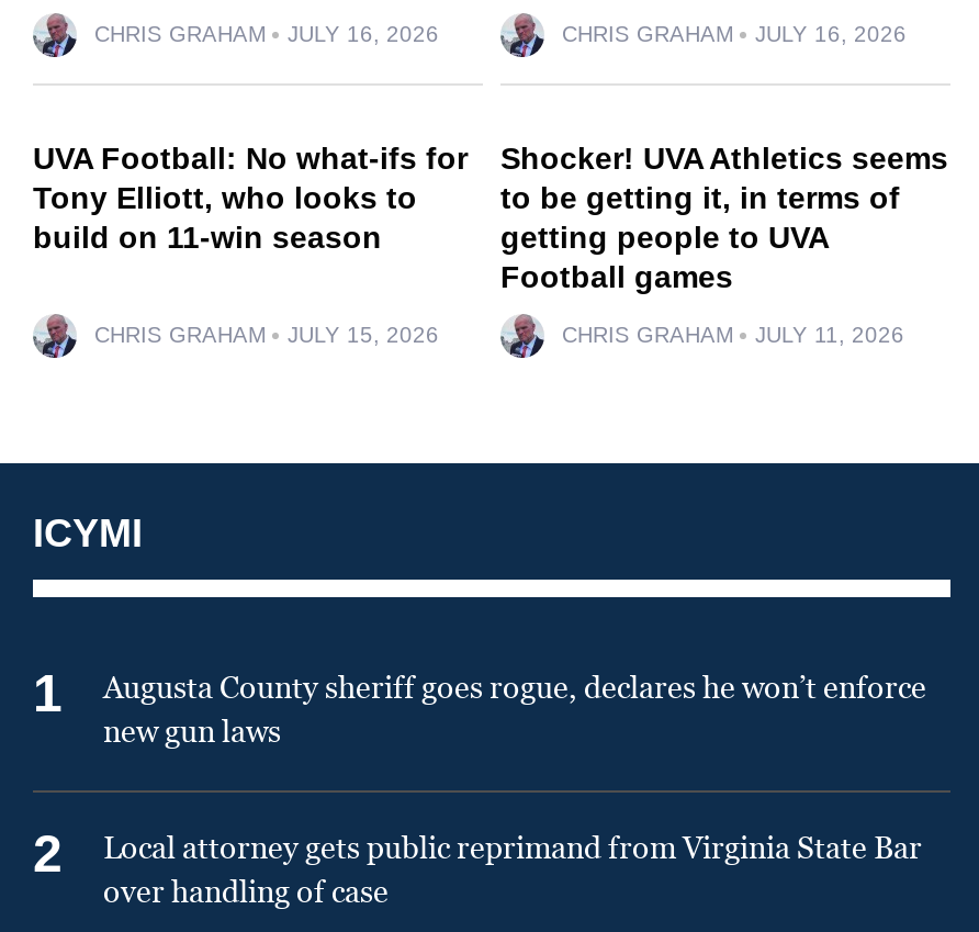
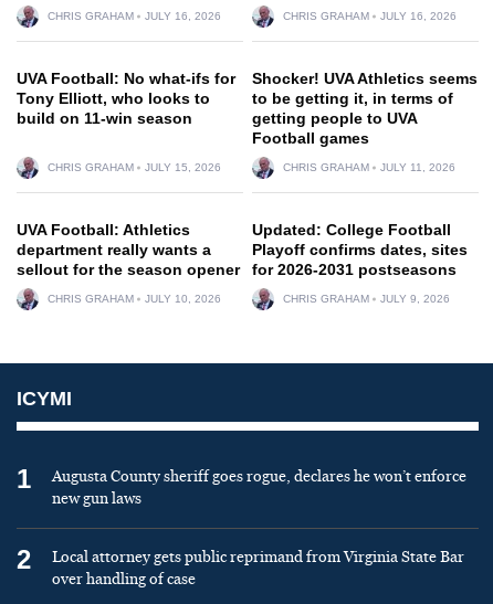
none -> [17,221,240,305] UVA Football: Athletics | department really wants a | sellout for the season opener | CHRIS GRAHAM | JULY 10, 2026
none -> [252,221,468,305] Updated: College Football | Playoff confirms dates, sites | for 2026-2031 postseasons | CHRIS GRAHAM | JULY 9, 2026

